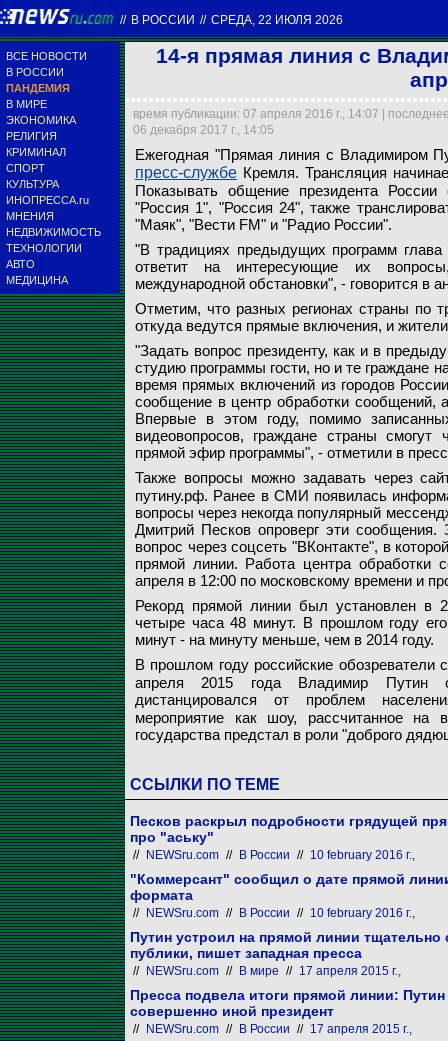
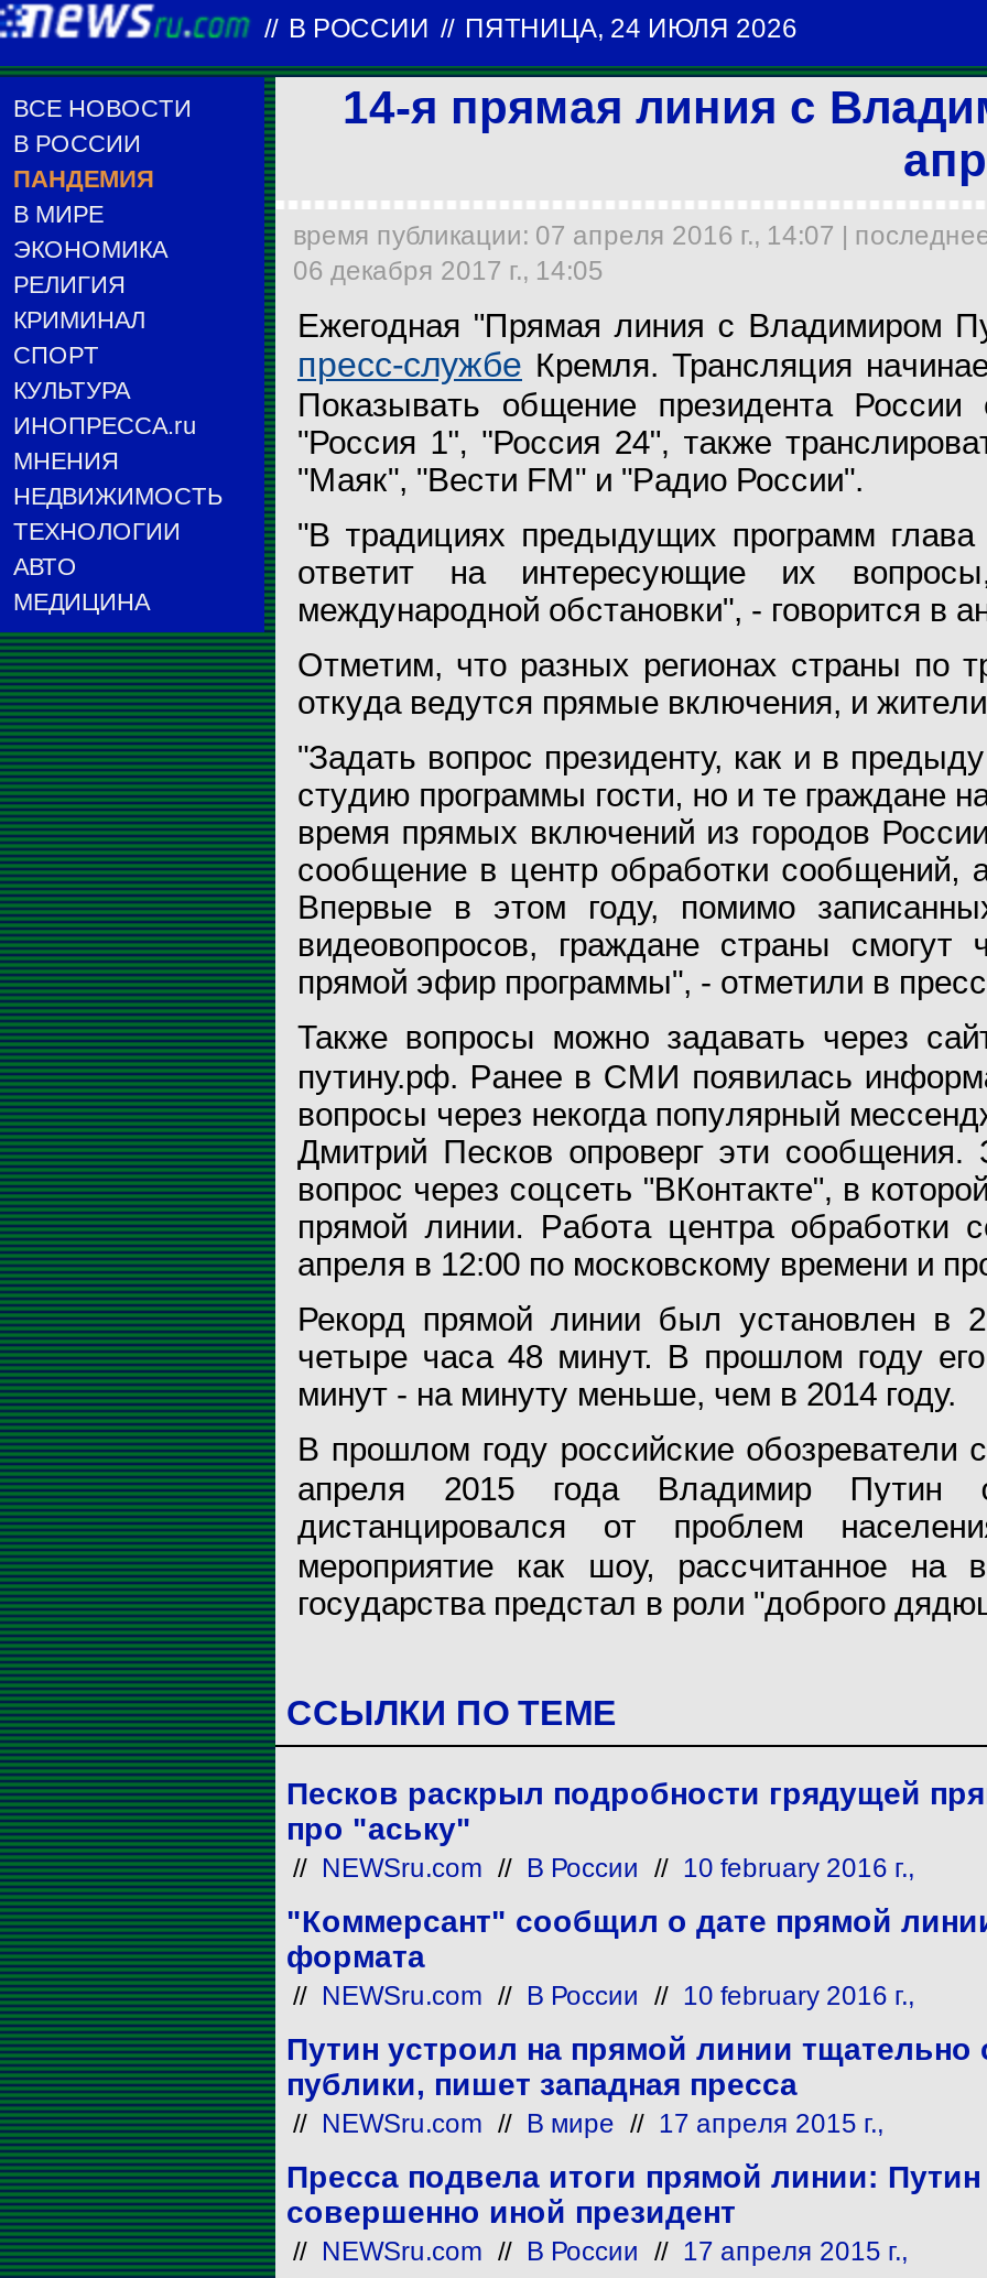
[120,12,343,26] // В РОССИИ // СРЕДА, 22 ИЮЛЯ 2026 -> [264,12,798,43] // В РОССИИ // ПЯТНИЦА, 24 ИЮЛЯ 2026

